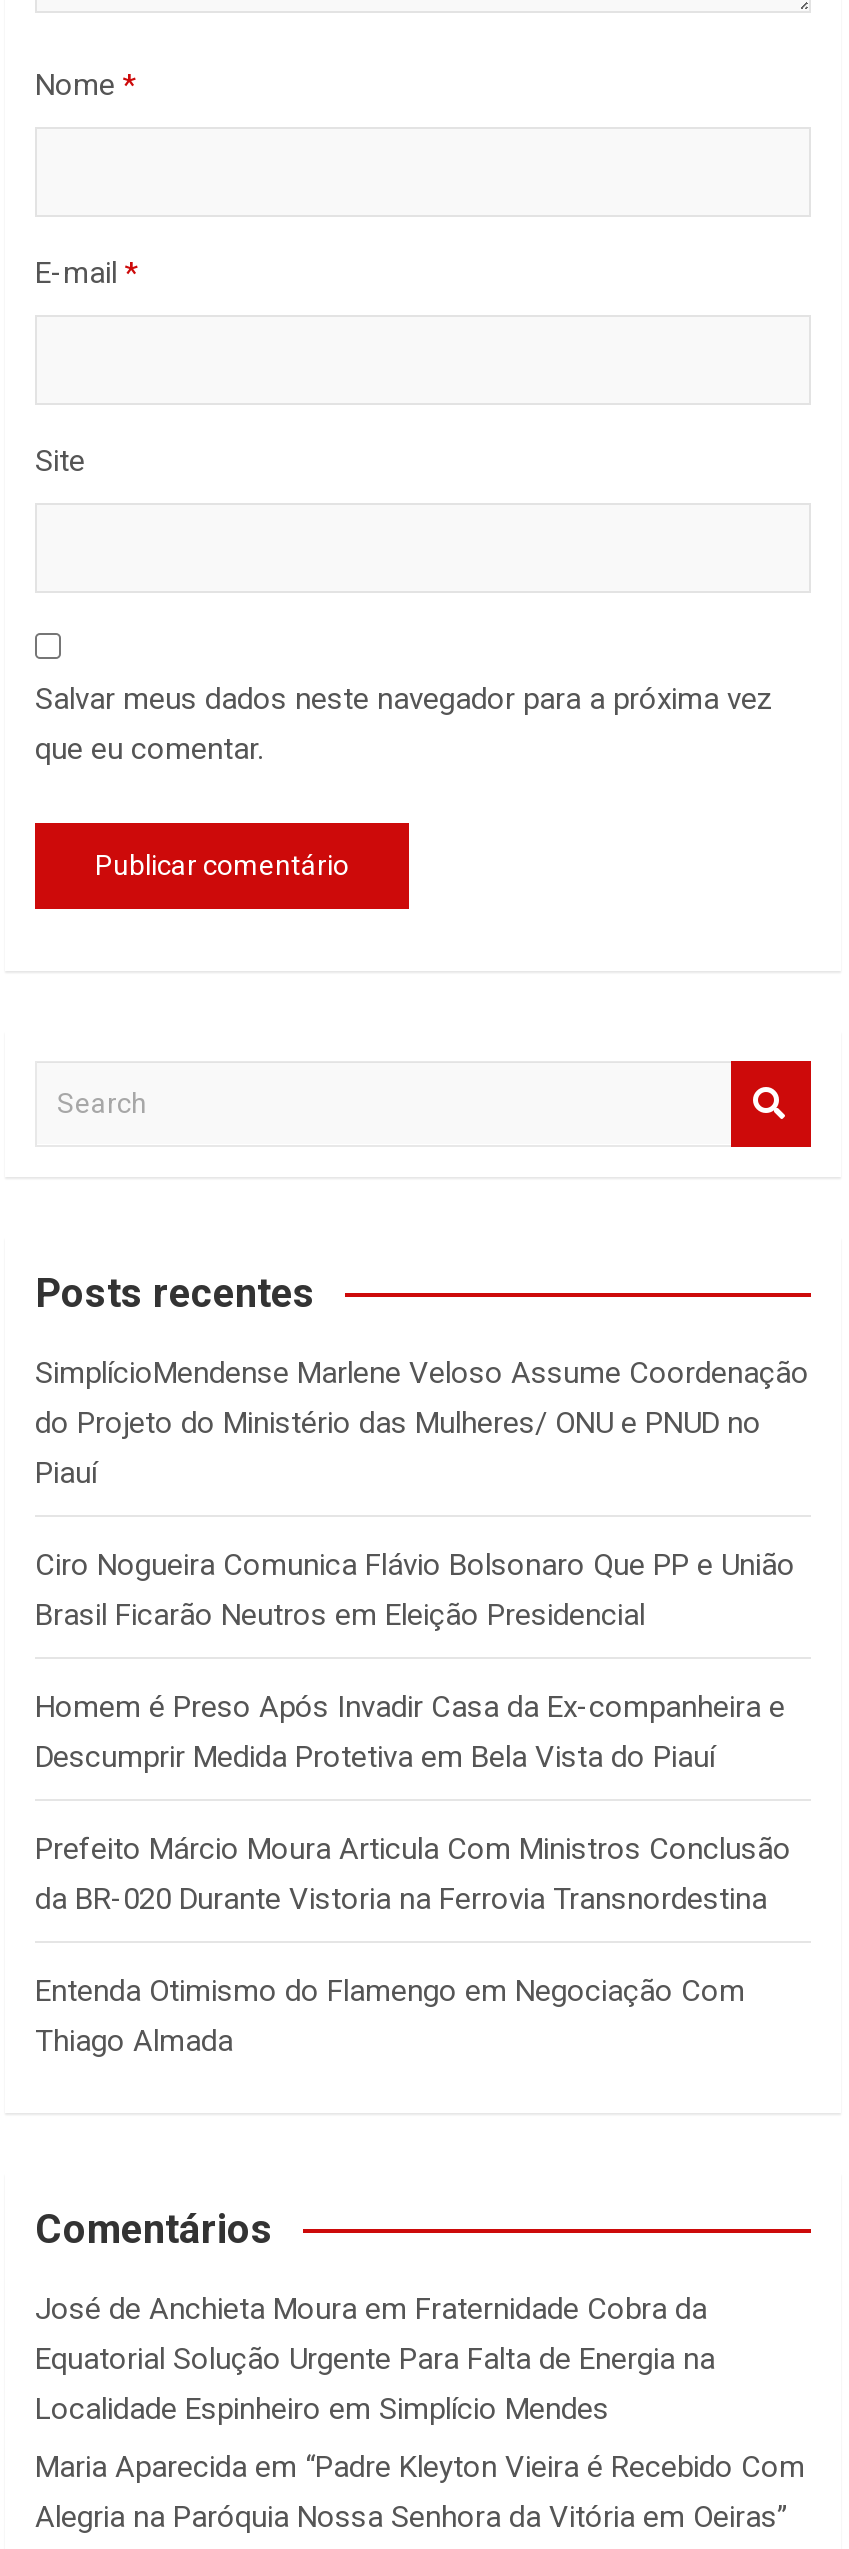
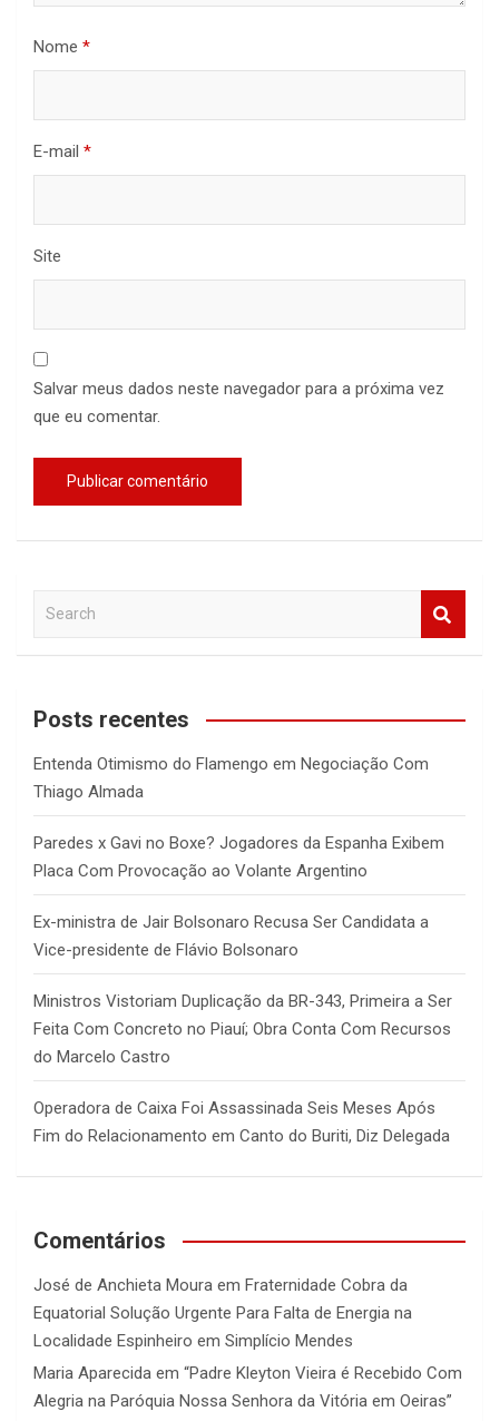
[35,1354,809,1916] SimplícioMendense Marlene Veloso Assume Coordenação | do Projeto do Ministério das Mulheres/ ONU e PNUD no | Piauí | Ciro Nogueira Comunica Flávio Bolsonaro Que PP e União | Brasil Ficarão Neutros em Eleição Presidencial | Homem é Preso Após Invadir Casa da Ex-companheira e | Descumprir Medida Protetiva em Bela Vista do Piauí | Prefeito Márcio Moura Articula Com Ministros Conclusão | da BR-020 Durante Vistoria na Ferrovia Transnordestina -> none
moved [35,1972,745,2058] -> [33,754,429,802]: Entenda Otimismo do Flamengo em Negociação Com | Thiago Almada
none -> [33,833,452,1146] Paredes x Gavi no Boxe? Jogadores da Espanha Exibem | Placa Com Provocação ao Volante Argentino | Ex-ministra de Jair Bolsonaro Recusa Ser Candidata a | Vice-presidente de Flávio Bolsonaro | Ministros Vistoriam Duplicação da BR-343, Primeira a Ser | Feita Com Concreto no Piauí; Obra Conta Com Recursos | do Marcelo Castro | Operadora de Caixa Foi Assassinada Seis Meses Após | Fim do Relacionamento em Canto do Buriti, Diz Delegada

